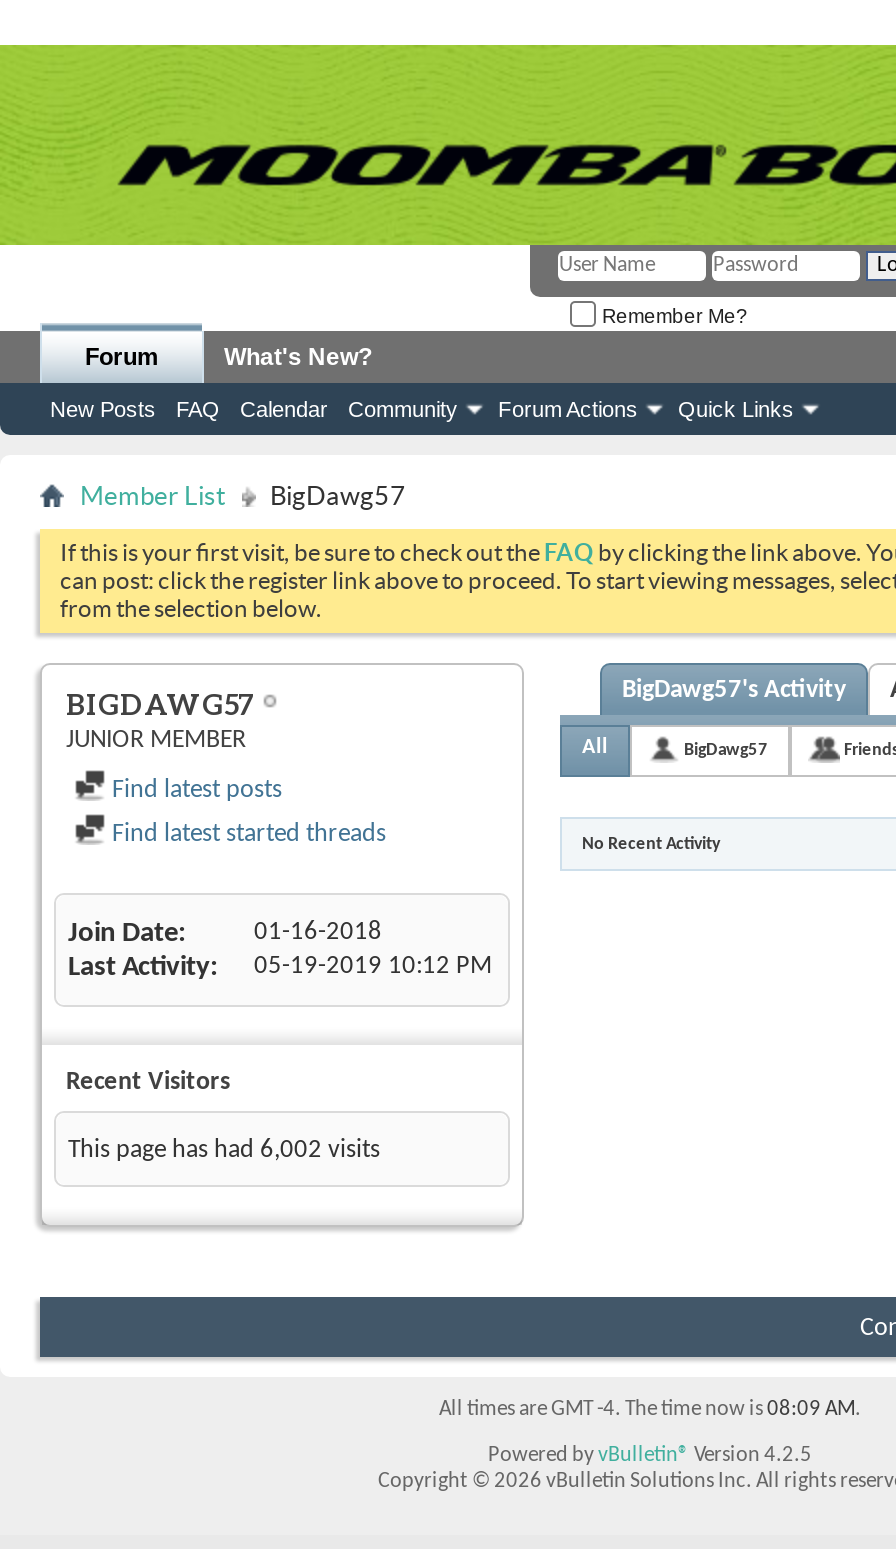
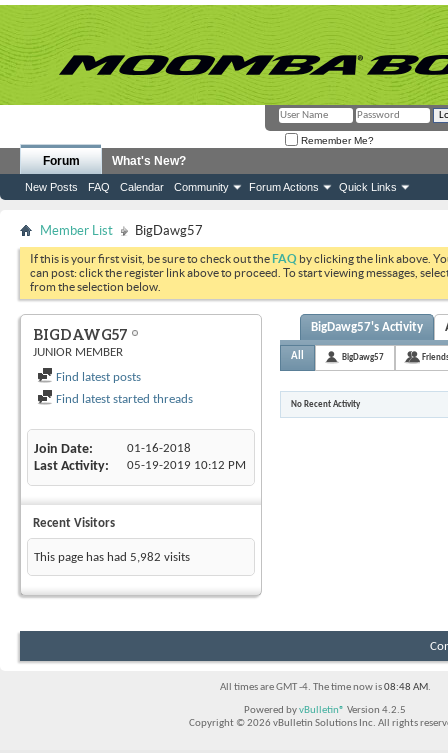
[68,1138,380,1164] This page has had 6,002 visits -> [34,551,190,564] This page has had 5,982 visits
[439,1400,861,1422] All times are GMT -4. The time now is 08:09 AM. -> [219,682,430,693] All times are GMT -4. The time now is 08:48 AM.

